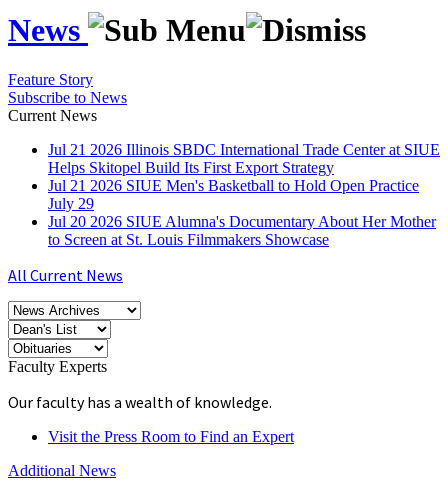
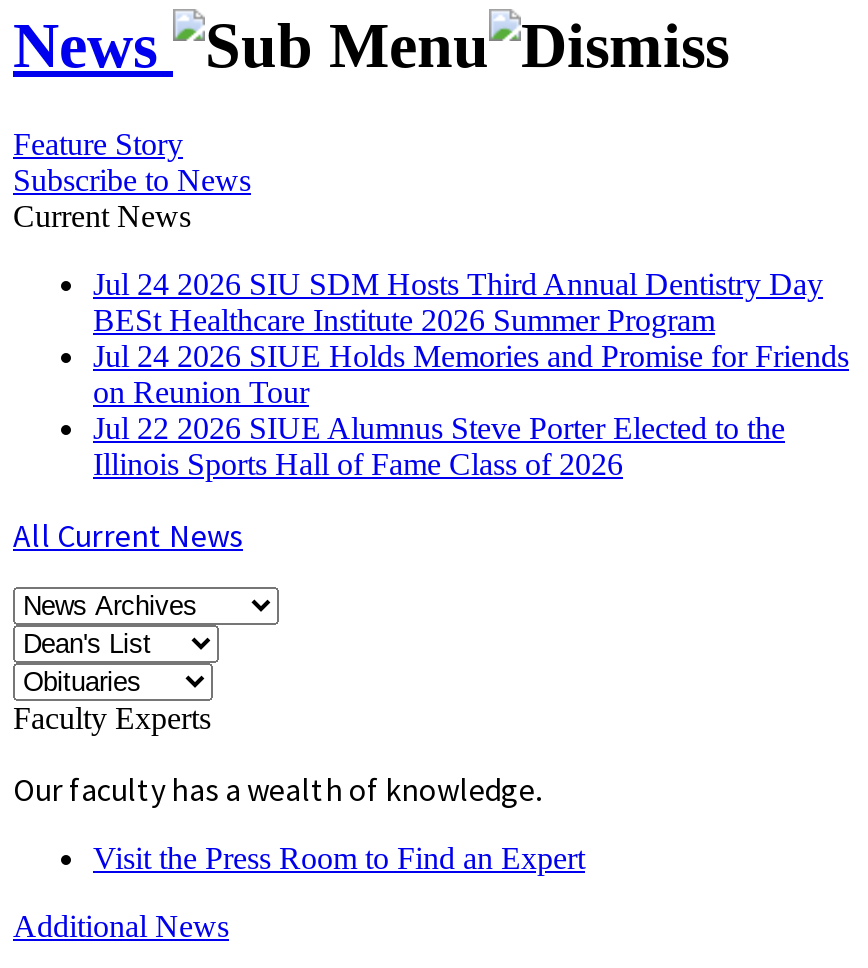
[48,141,440,248] Jul 21 2026 Illinois SBDC International Trade Center at SIUE | Helps Skitopel Build Its First Export Strategy | Jul 21 2026 SIUE Men's Basketball to Hold Open Practice | July 29 | Jul 20 2026 SIUE Alumna's Documentary About Her Mother | to Screen at St. Louis Filmmakers Showcase -> [93,267,849,481] Jul 24 2026 SIU SDM Hosts Third Annual Dentistry Day | BESt Healthcare Institute 2026 Summer Program | Jul 24 2026 SIUE Holds Memories and Promise for Friends | on Reunion Tour | Jul 22 2026 SIUE Alumnus Steve Porter Elected to the | Illinois Sports Hall of Fame Class of 2026

